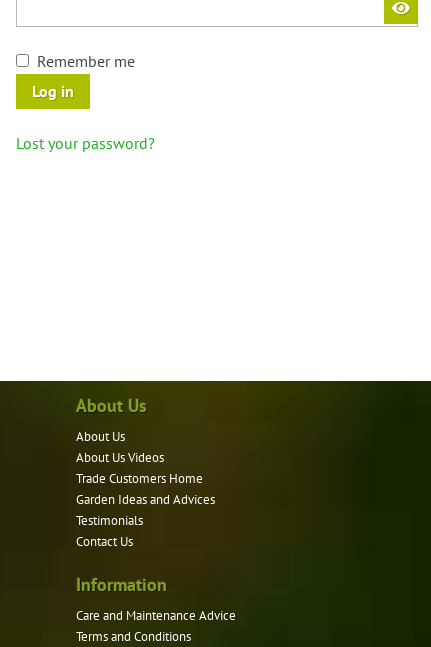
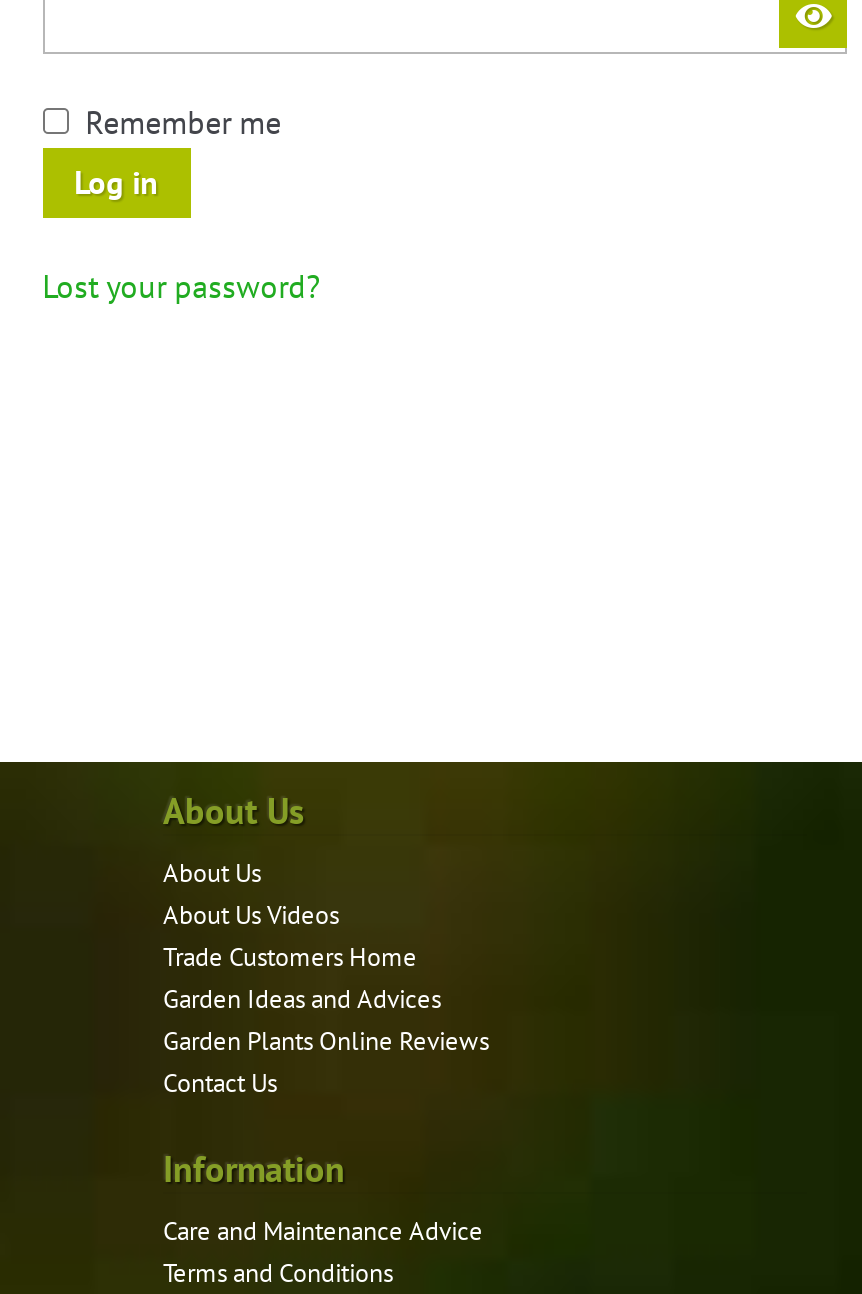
[76,512,143,529] Testimonials -> [163,1024,489,1058] Garden Plants Online Reviews

